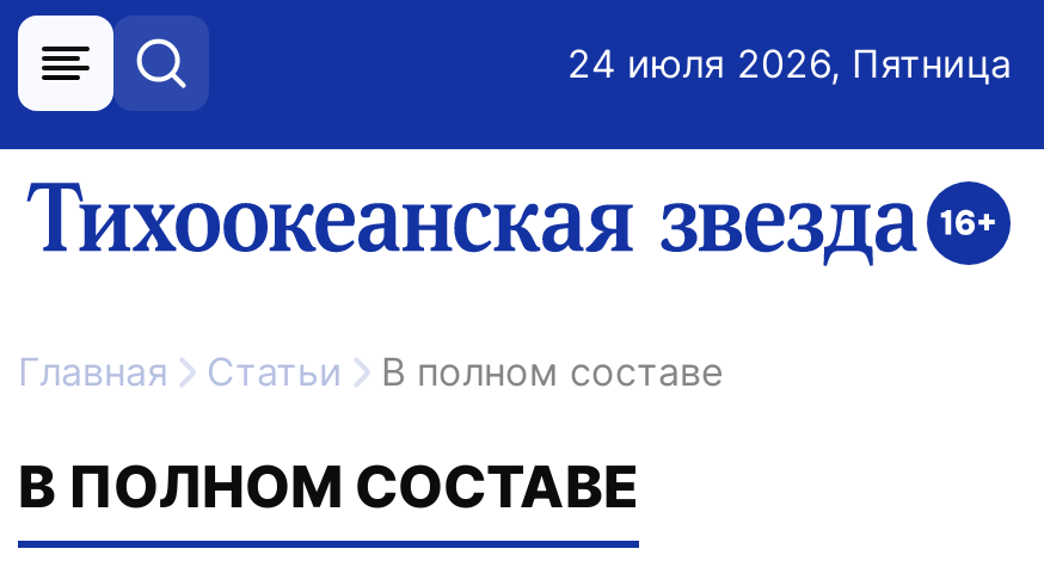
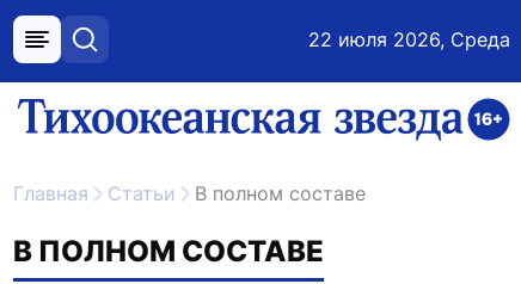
[567,39,1012,87] 24 июля 2026, Пятница -> [308,27,510,51] 22 июля 2026, Среда

